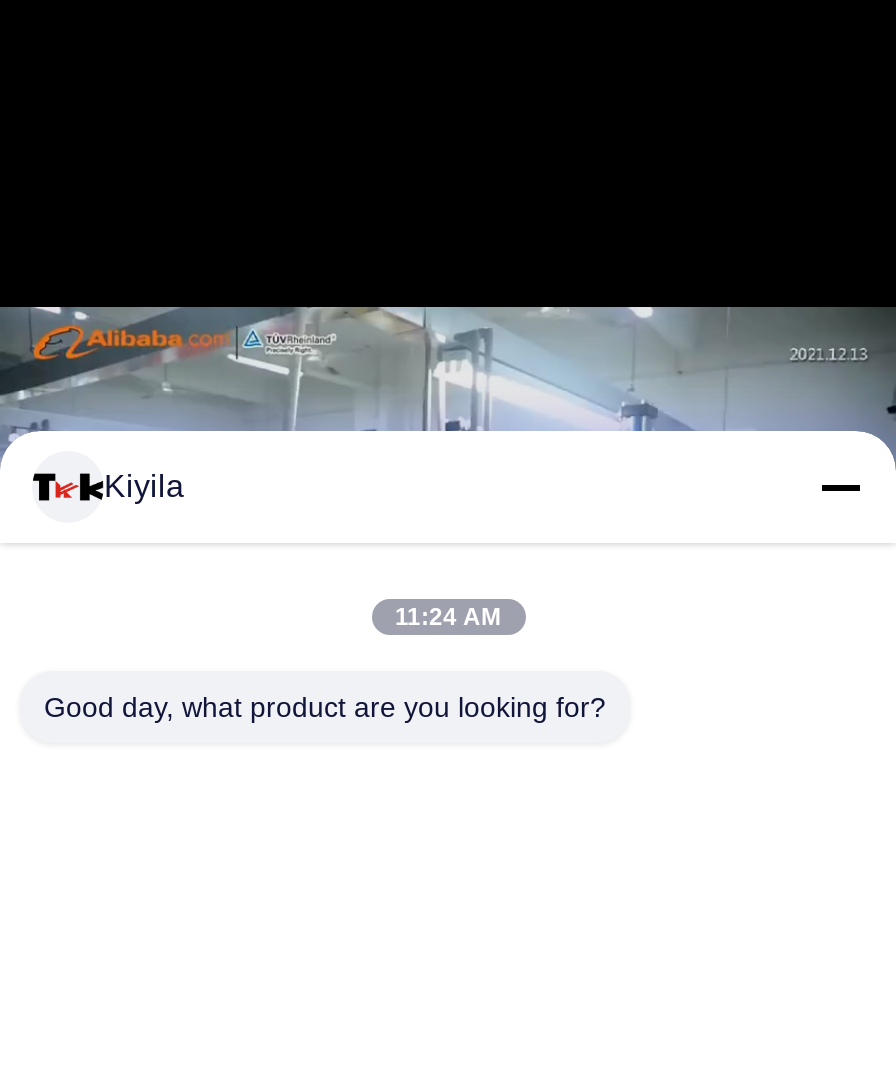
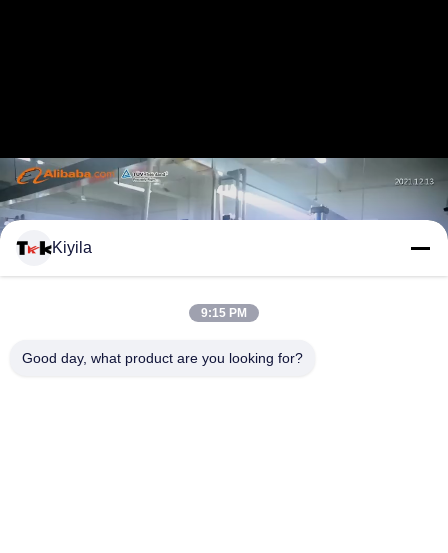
[395,603,501,631] 11:24 AM -> [201,306,247,320] 9:15 PM

